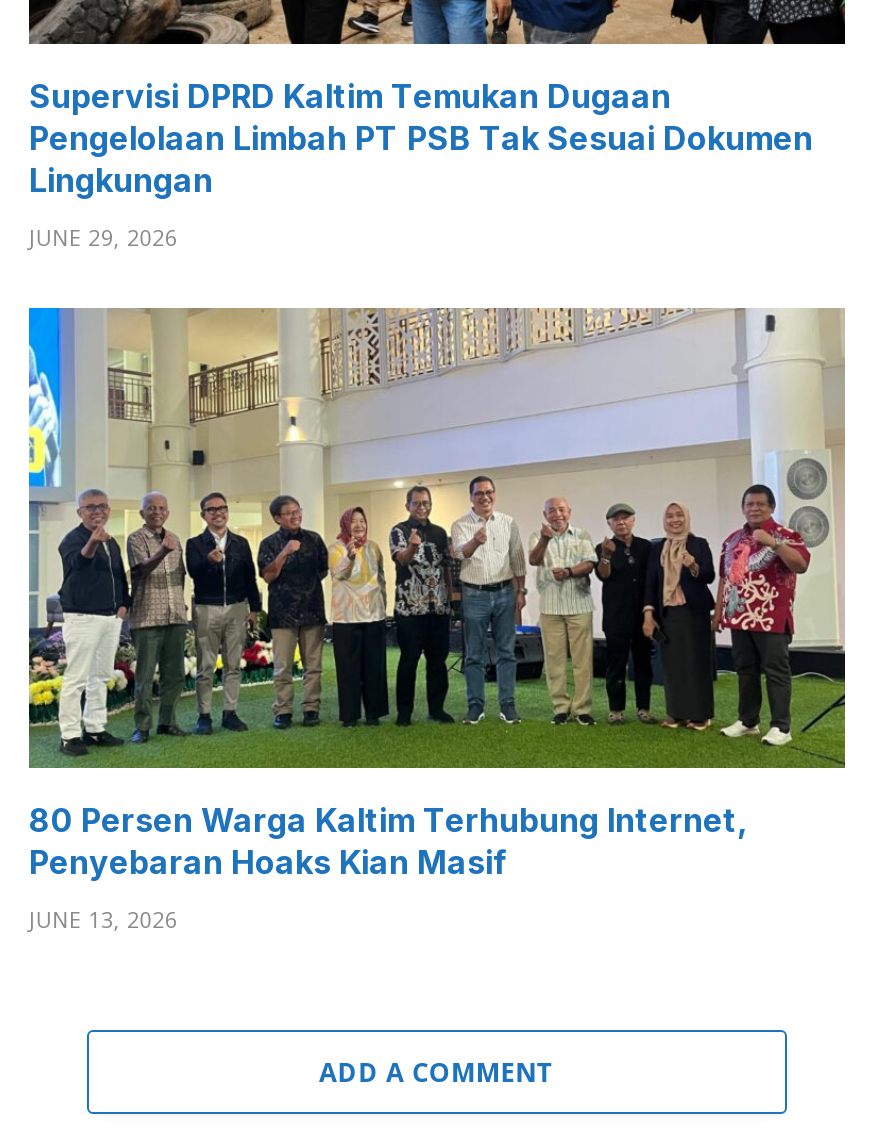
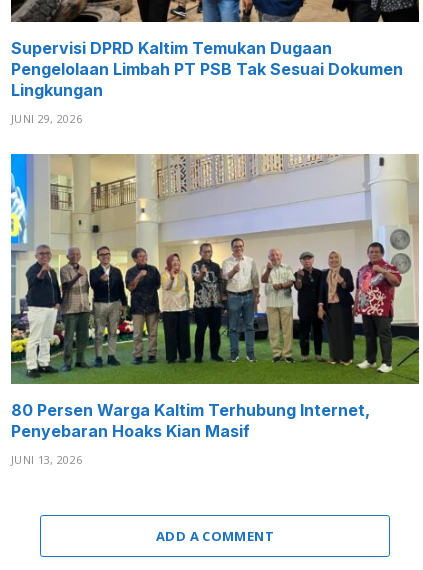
[29,222,178,252] JUNE 29, 2026 -> [11,111,82,126] JUNI 29, 2026
[29,903,178,933] JUNE 13, 2026 -> [11,452,82,467] JUNI 13, 2026

